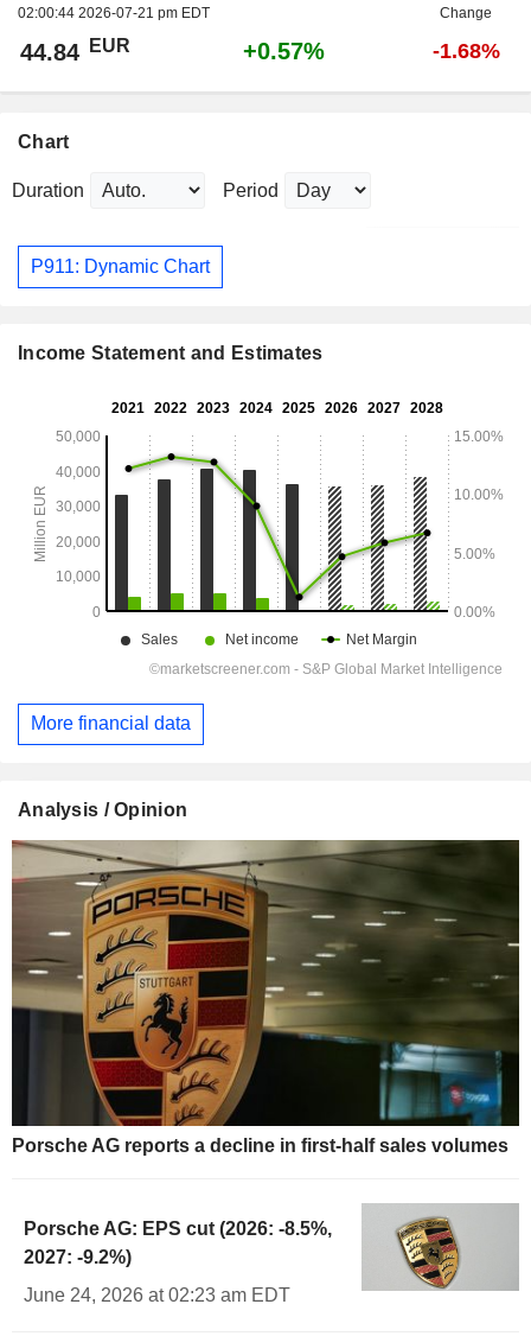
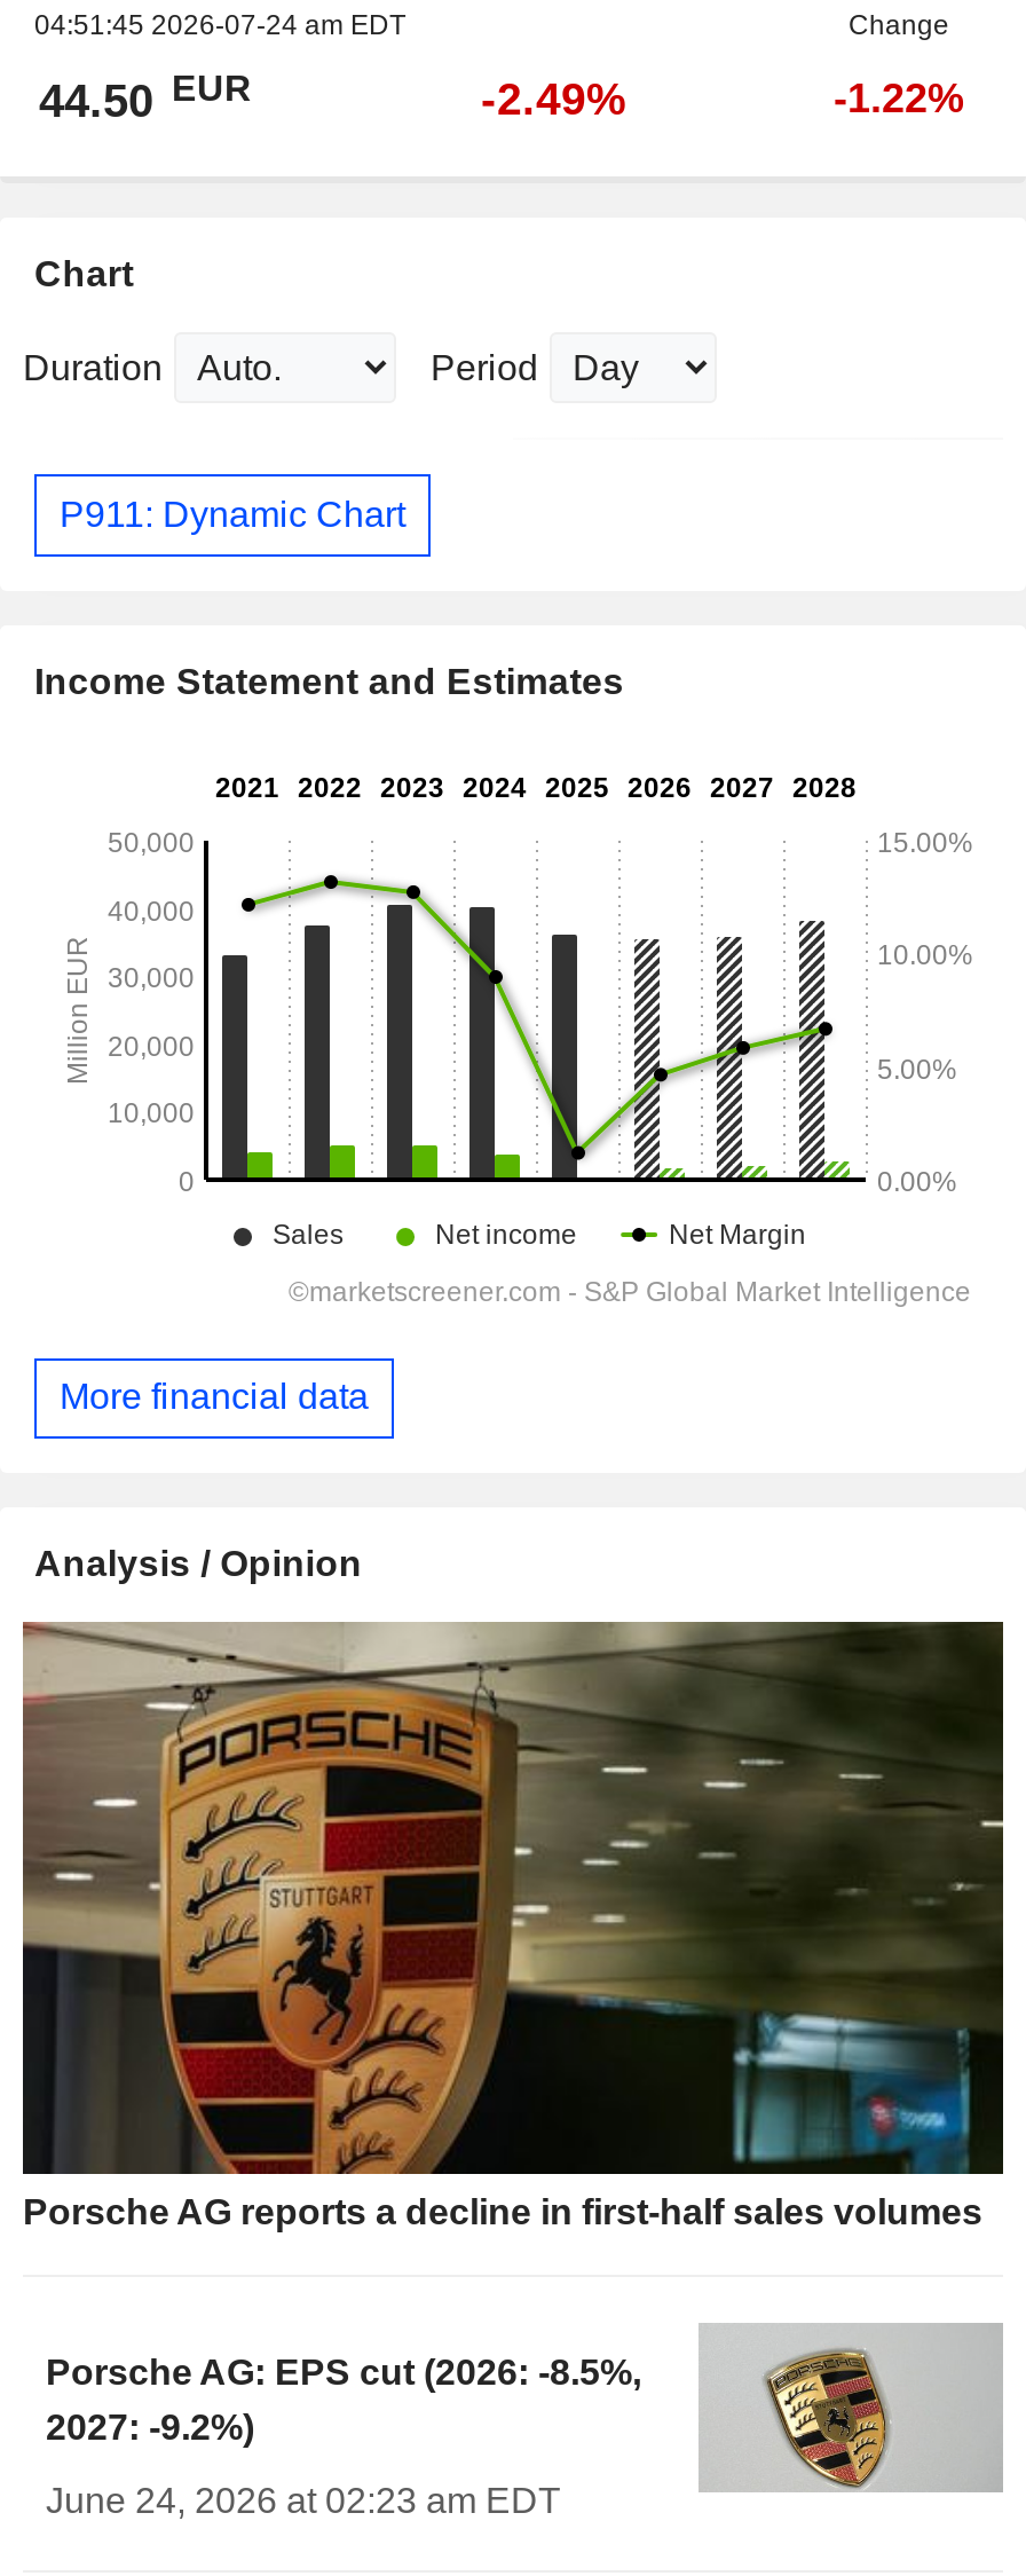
[18,5,210,22] 02:00:44 2026-07-21 pm EDT -> [34,10,405,42] 04:51:45 2026-07-24 am EDT
[20,35,130,66] 44.84 EUR -> [39,68,252,127] 44.50 EUR
[243,38,325,65] +0.57% -> [481,74,628,125] -2.49%
[432,40,500,63] -1.68% -> [834,77,964,122] -1.22%

